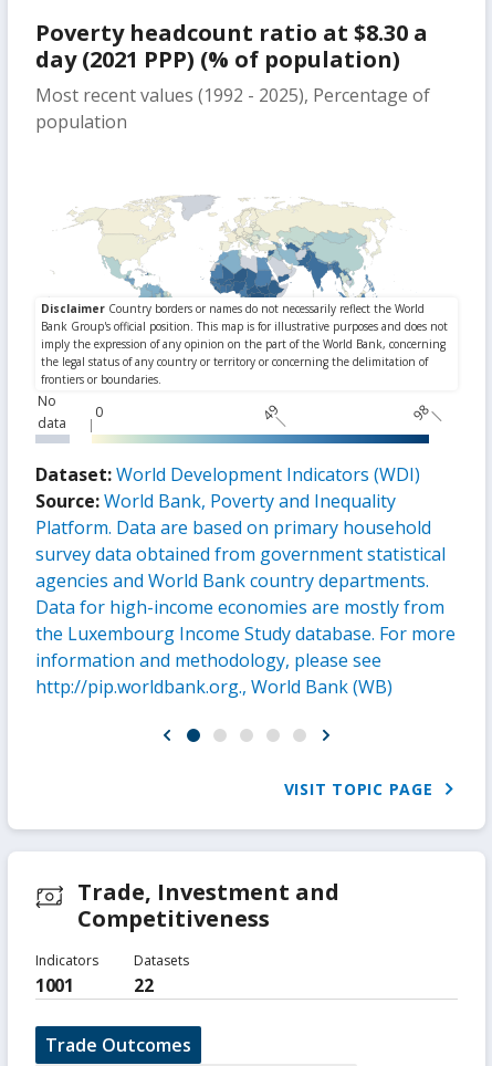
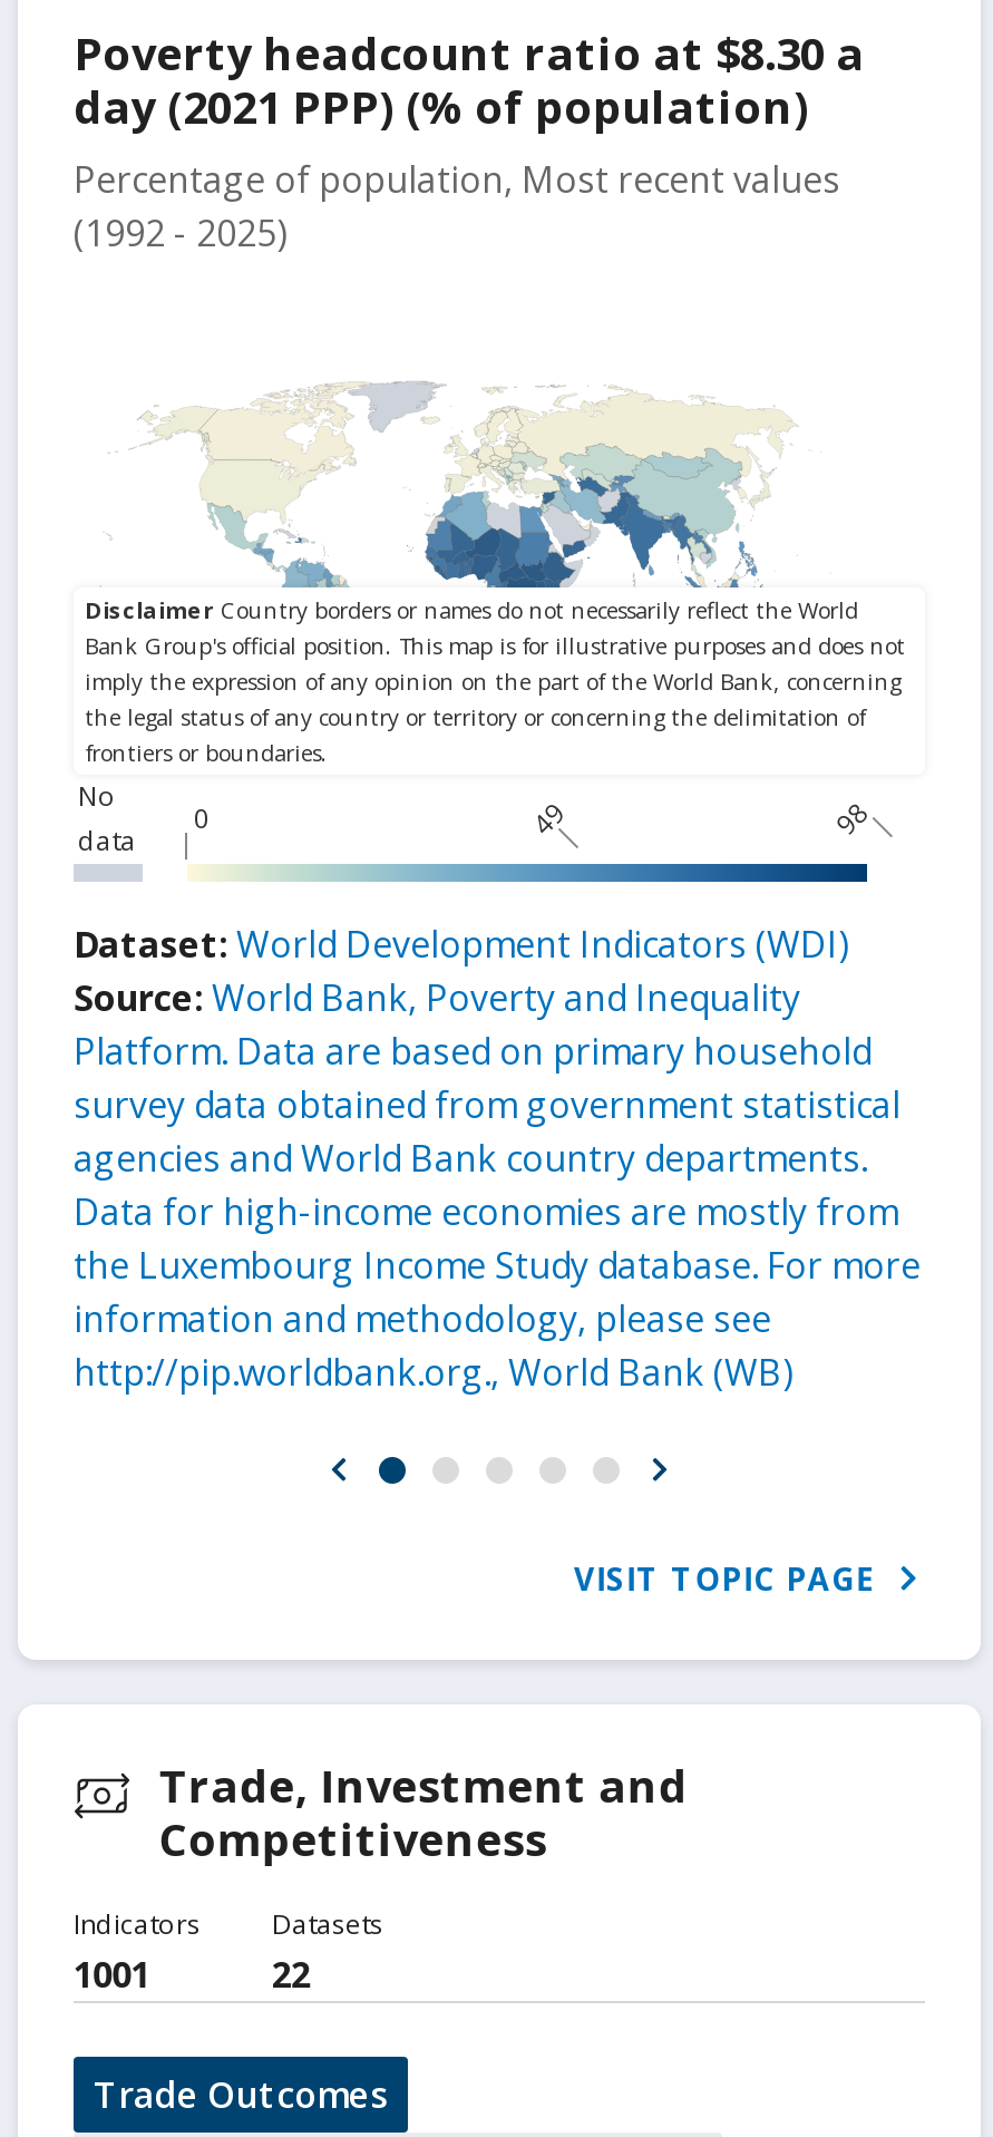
[35,83,430,134] Most recent values (1992 - 2025), Percentage of | population -> [74,155,840,258] Percentage of population, Most recent values | (1992 - 2025)

